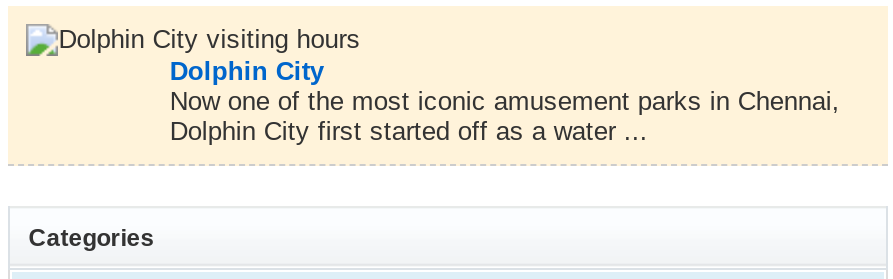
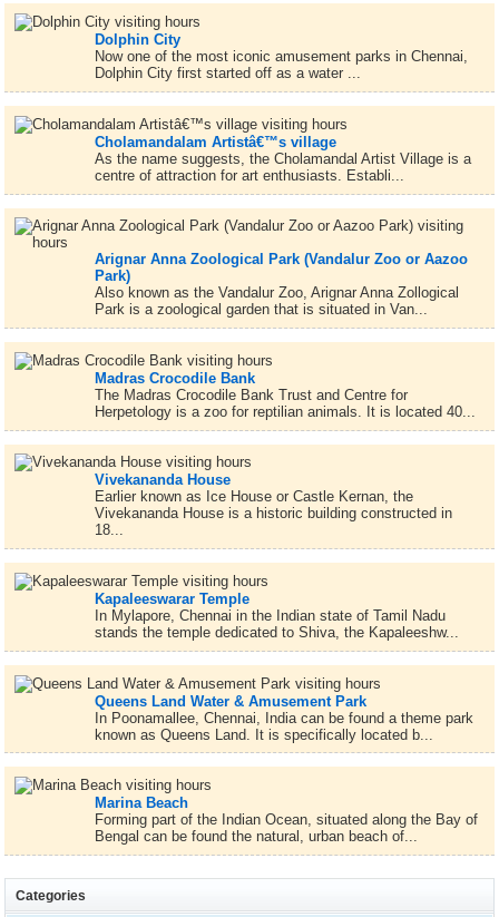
none -> [4,106,495,195] [image] | Cholamandalam Artistâ€™s village | As the name suggests, the Cholamandal Artist Village is a | centre of attraction for art enthusiasts. Establi...
none -> [4,208,495,329] [image] | Arignar Anna Zoological Park (Vandalur Zoo or Aazoo | Park) | Also known as the Vandalur Zoo, Arignar Anna Zollogical | Park is a zoological garden that is situated in Van...
none -> [4,342,495,431] [image] | Madras Crocodile Bank | The Madras Crocodile Bank Trust and Centre for | Herpetology is a zoo for reptilian animals. It is located 40...
none -> [4,445,495,549] [image] | Vivekananda House | Earlier known as Ice House or Castle Kernan, the | Vivekananda House is a historic building constructed in | 18...
none -> [4,563,495,652] [image] | Kapaleeswarar Temple | In Mylapore, Chennai in the Indian state of Tamil Nadu | stands the temple dedicated to Shiva, the Kapaleeshw...
none -> [4,665,495,753] [image] | Queens Land Water & Amusement Park | In Poonamallee, Chennai, India can be found a theme park | known as Queens Land. It is specifically located b...
none -> [95,795,478,845] Marina Beach | Forming part of the Indian Ocean, situated along the Bay of | Bengal can be found the natural, urban beach of...

